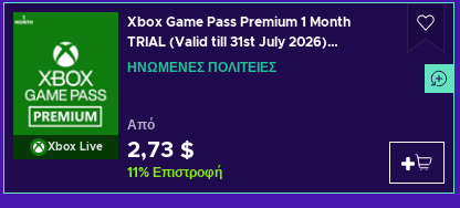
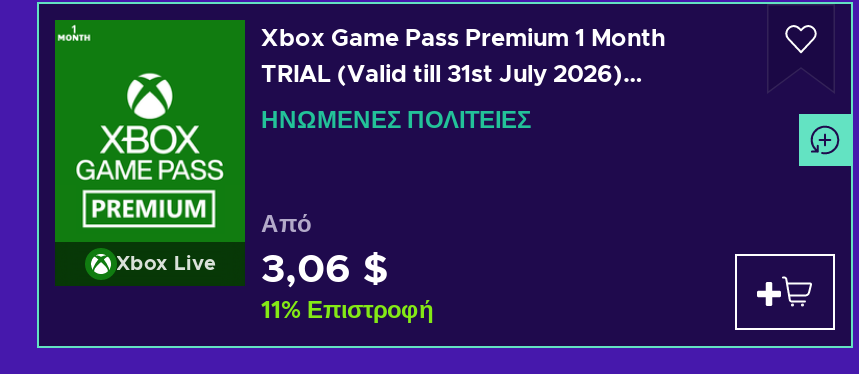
[127,139,195,162] 2,73 $ -> [261,250,389,290] 3,06 $

